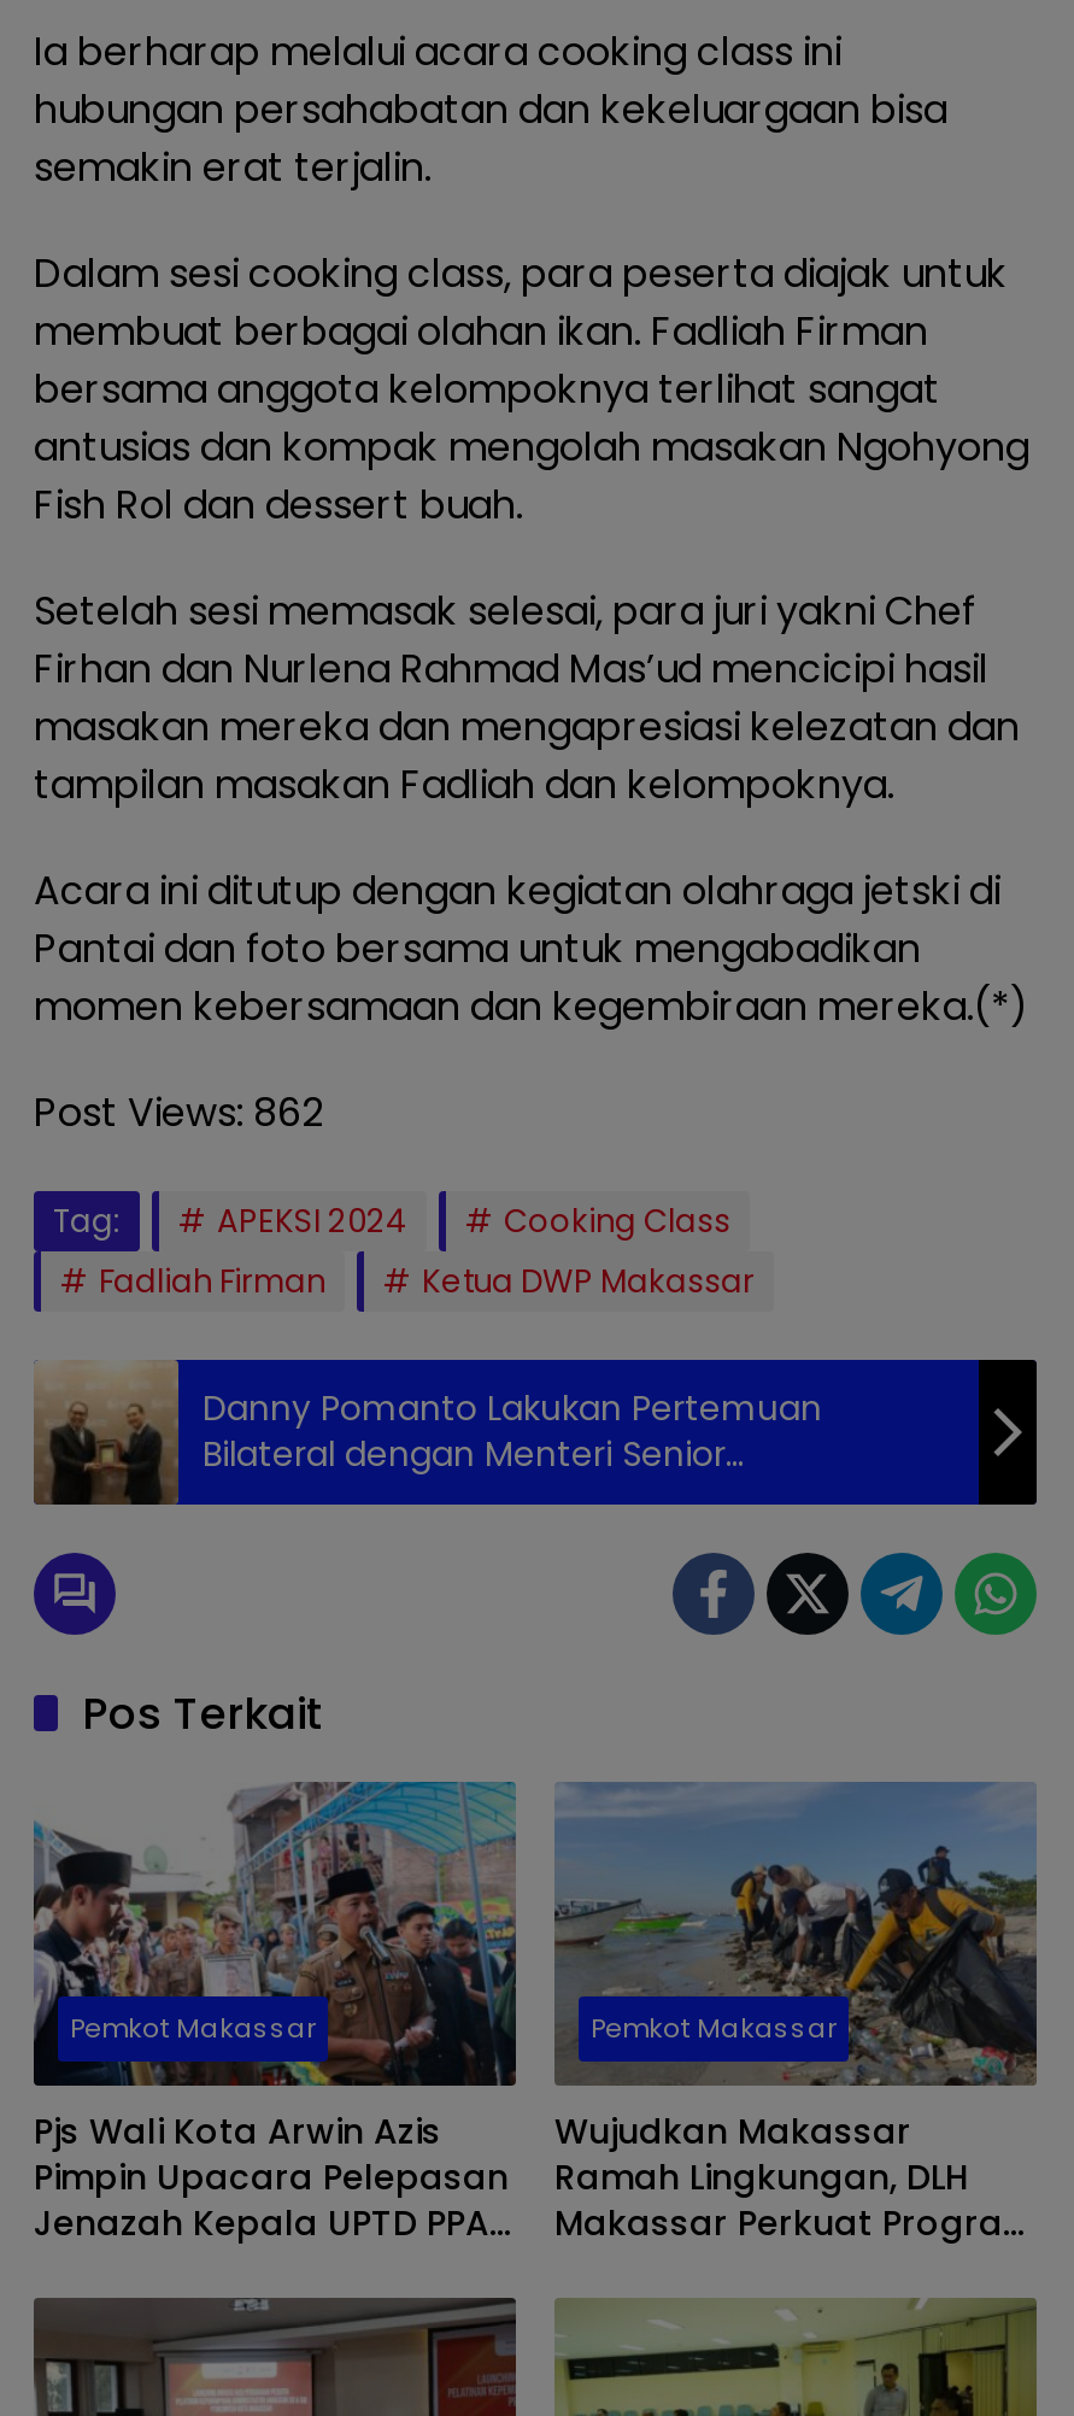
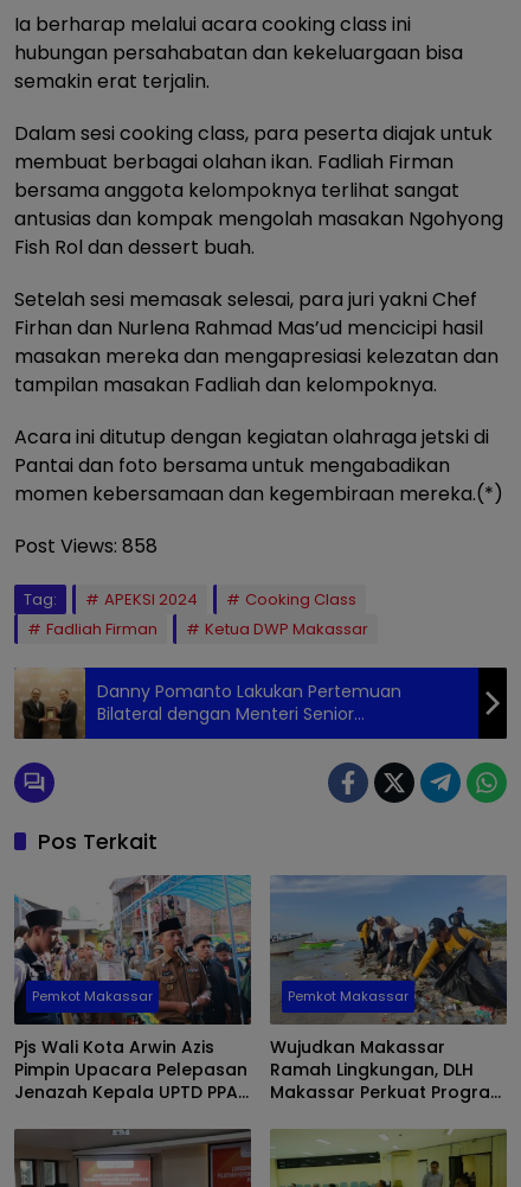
[34,1085,323,1140] Post Views: 862 -> [14,532,157,560] Post Views: 858

